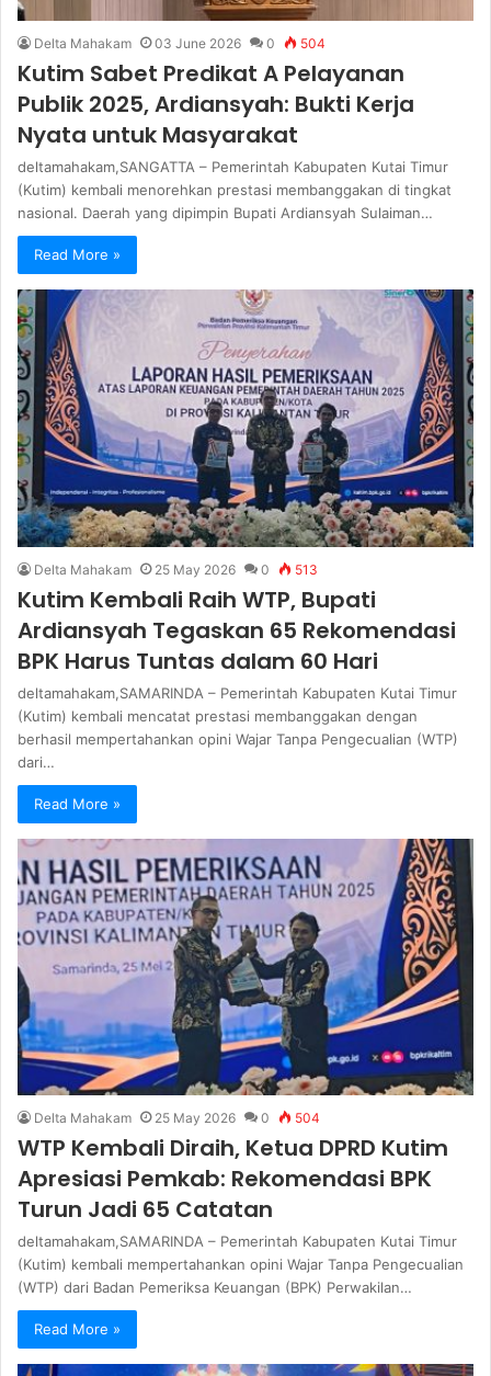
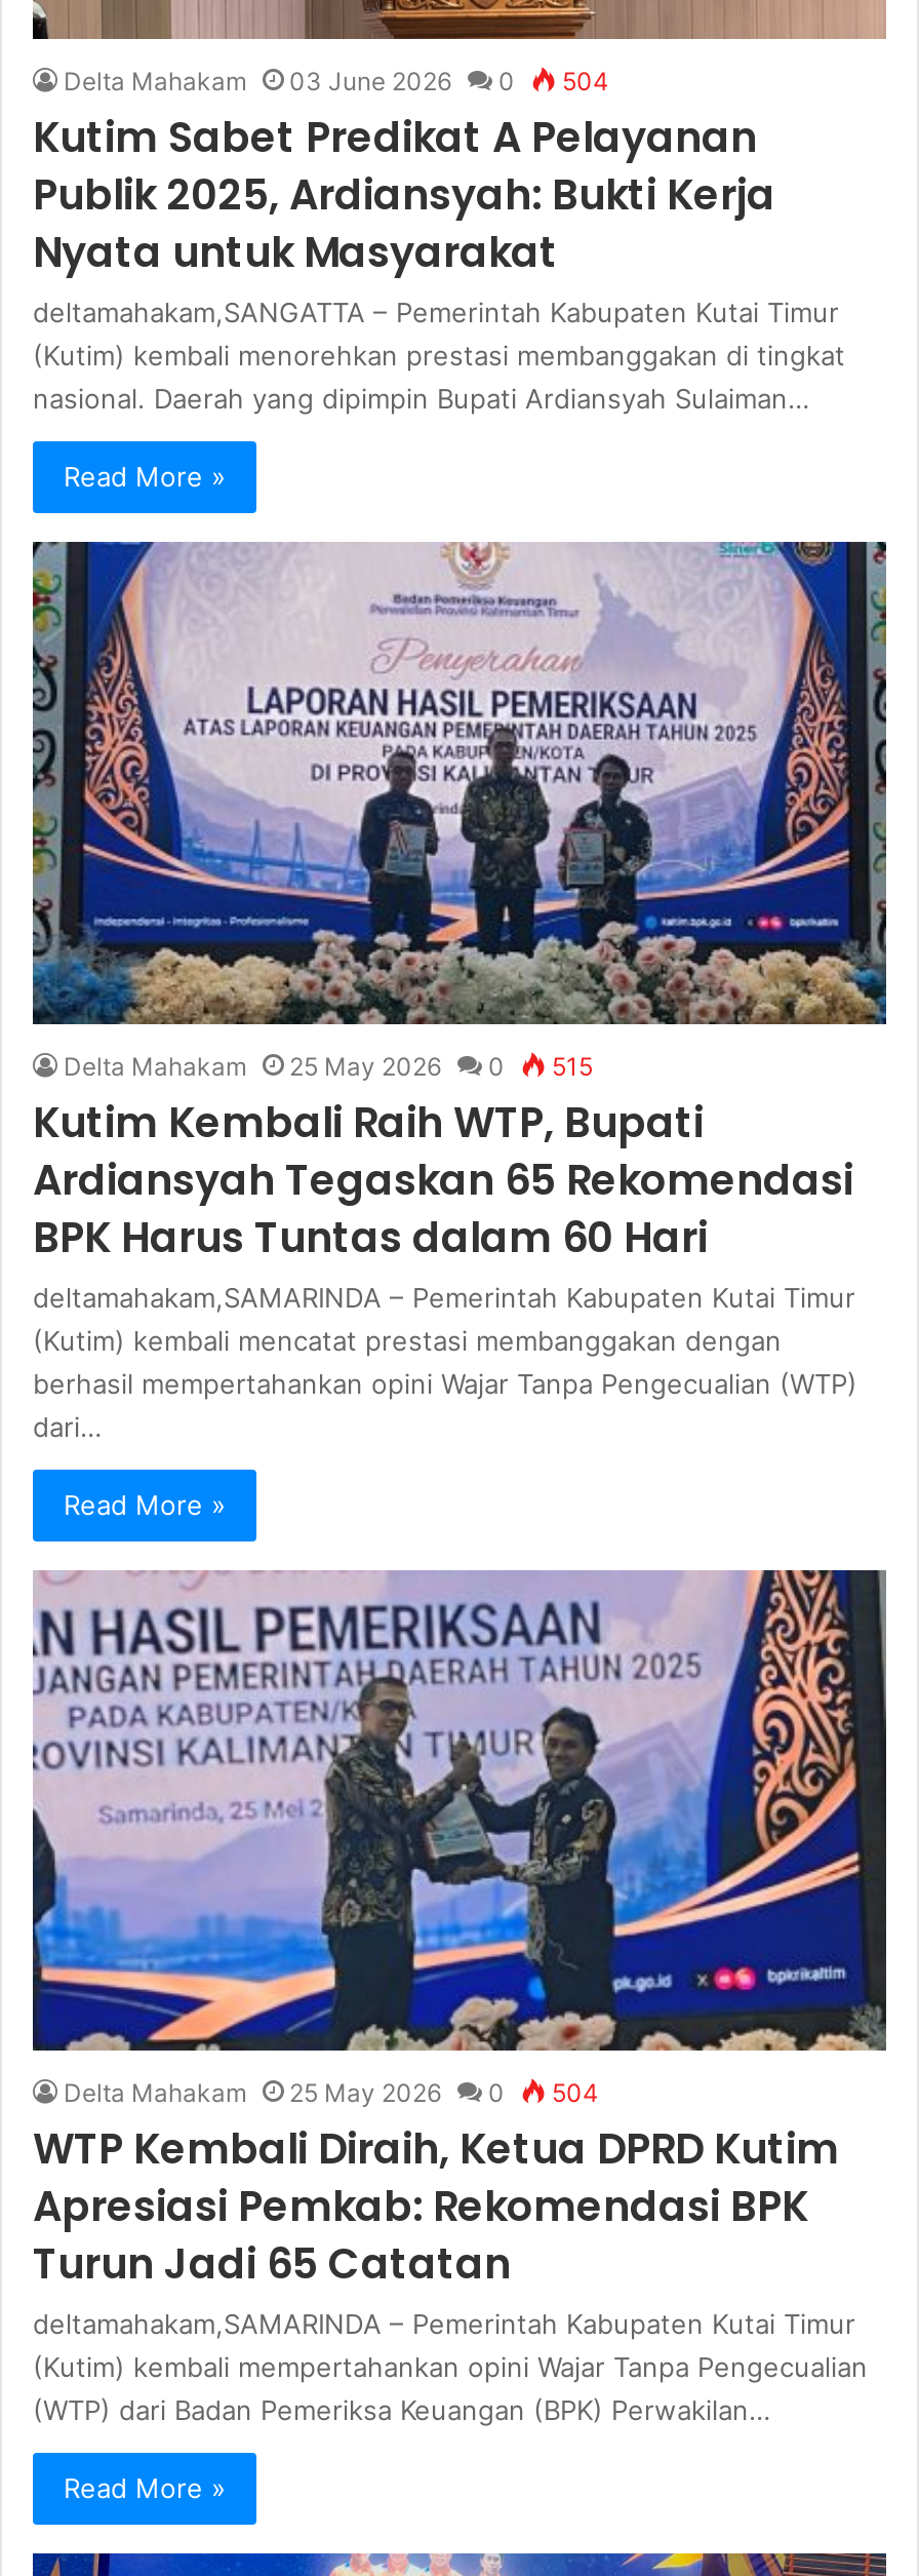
[34,561,318,577] Delta Mahakam 25 May 2026 0 513 -> [64,1050,593,1081] Delta Mahakam 25 May 2026 0 515

